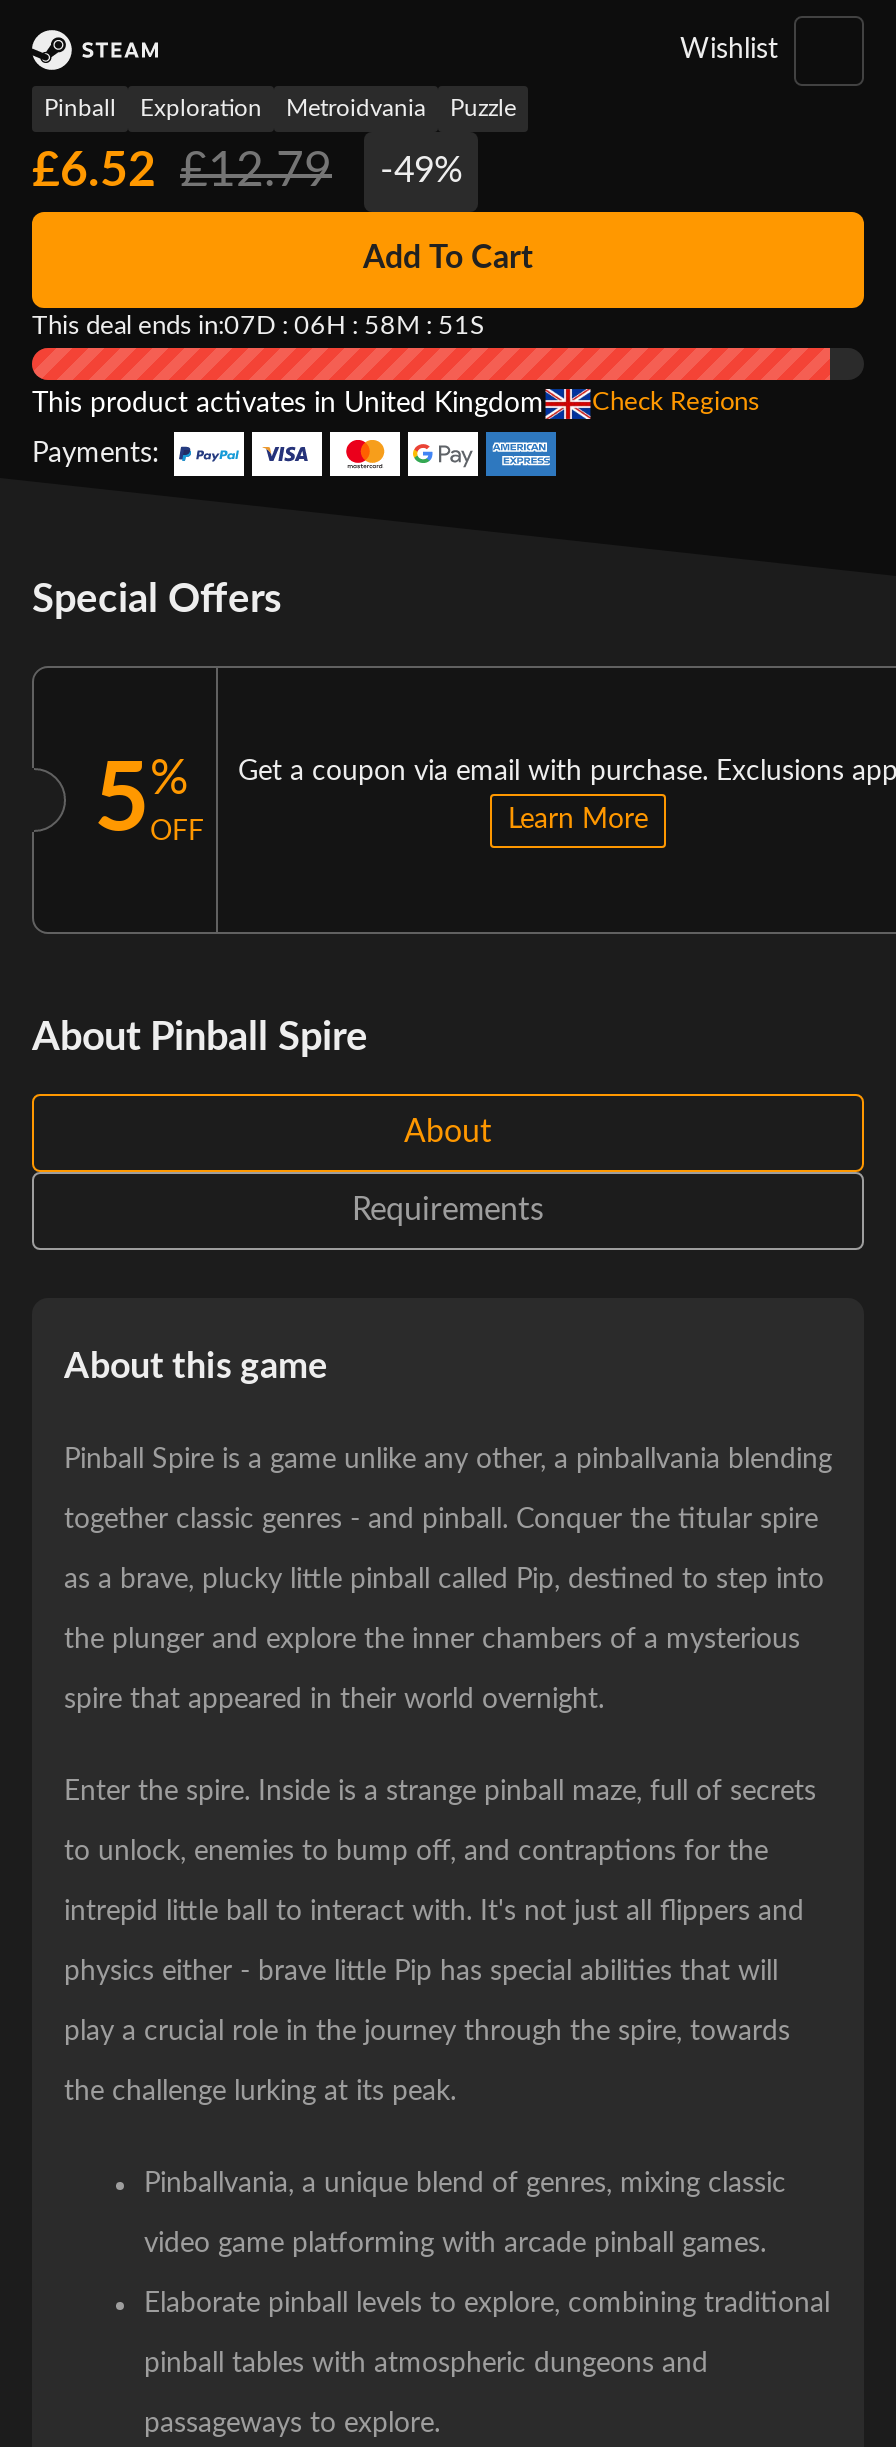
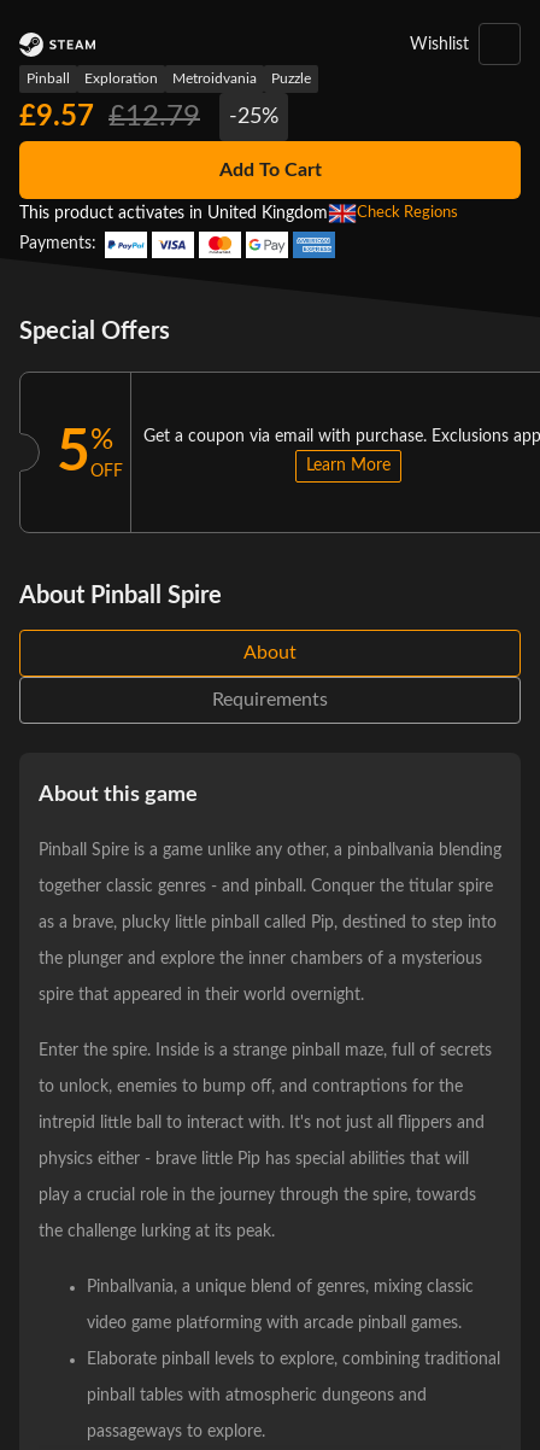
[32,147,332,195] £6.52 £12.79 -> [19,103,200,132] £9.57 £12.79
[380,153,462,189] -49% -> [229,106,278,128] -25%
[32,313,484,339] This deal ends in:07D : 06H : 58M : 51S -> none

